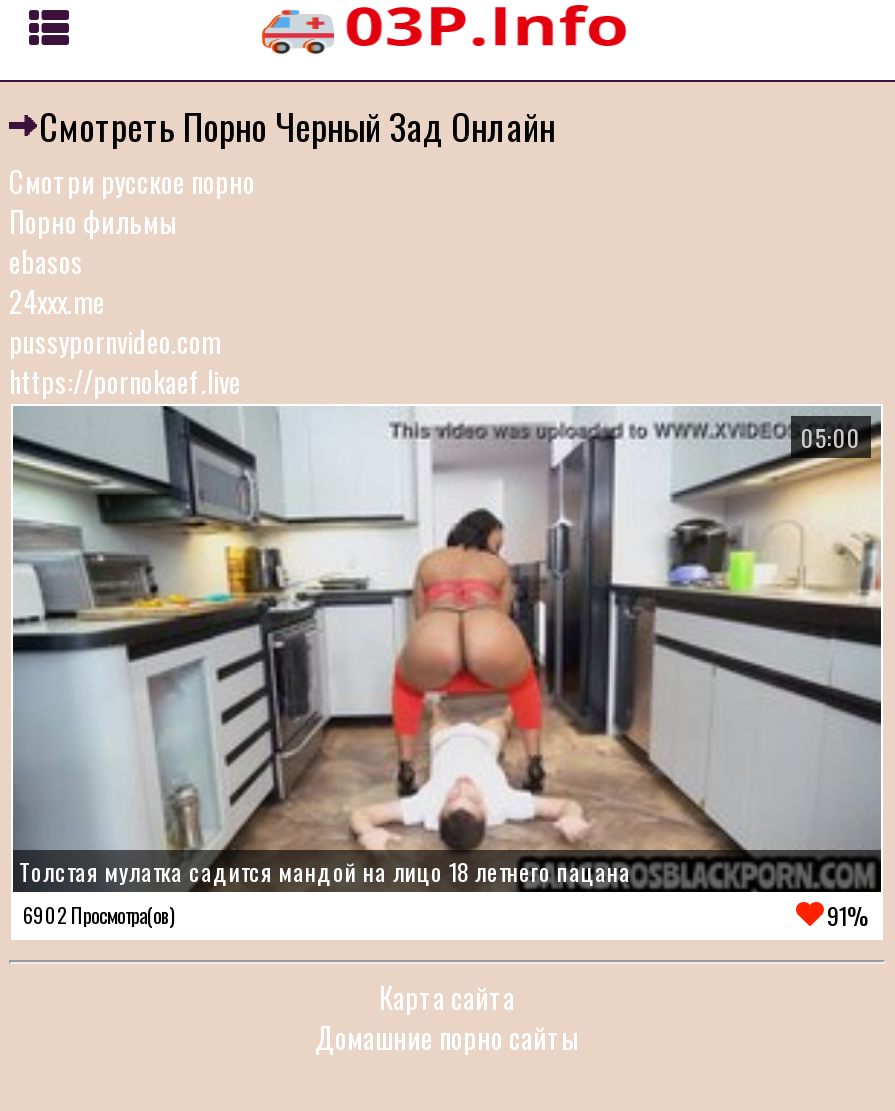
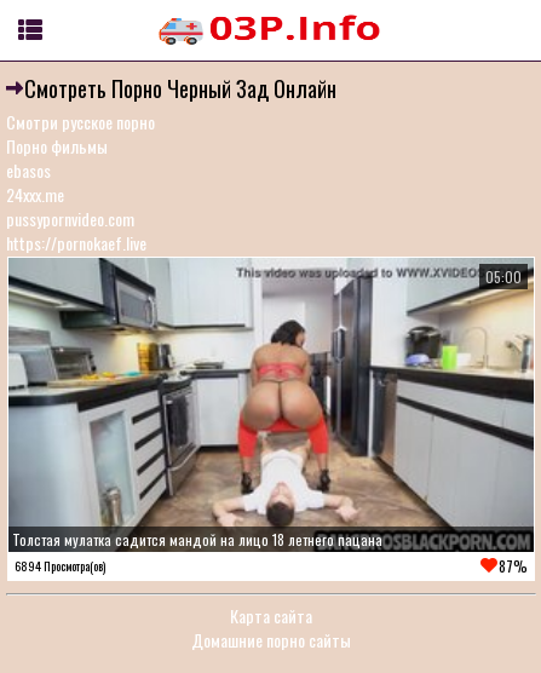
[23,899,173,929] 6902 Просмотра(ов) -> [15,556,105,574] 6894 Просмотра(ов)
[827,898,871,932] 91% -> [499,556,528,576] 87%

